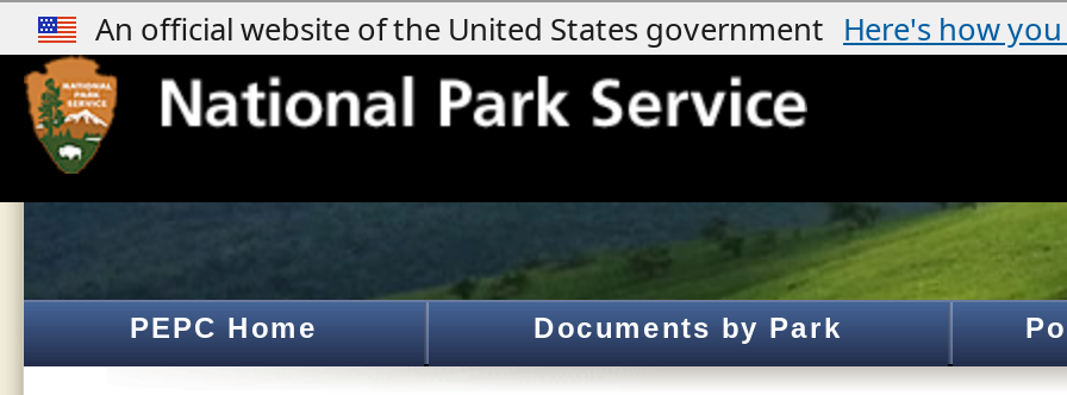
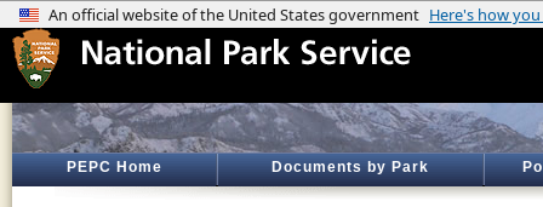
[24,200,1060,302] [image] -> [13,102,539,154] [image]

